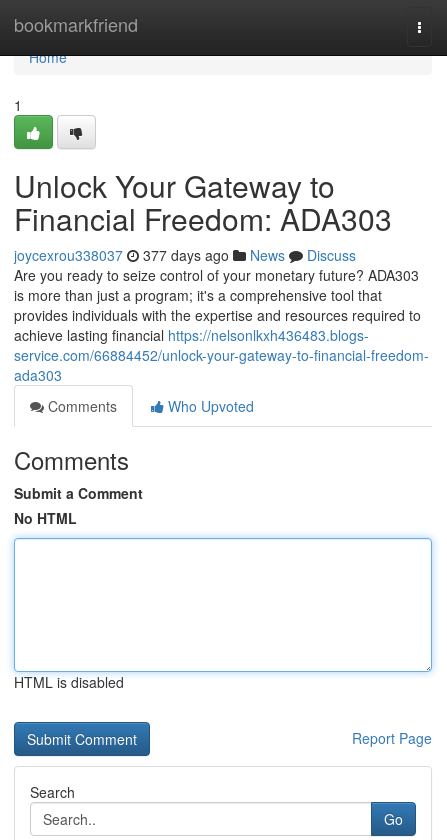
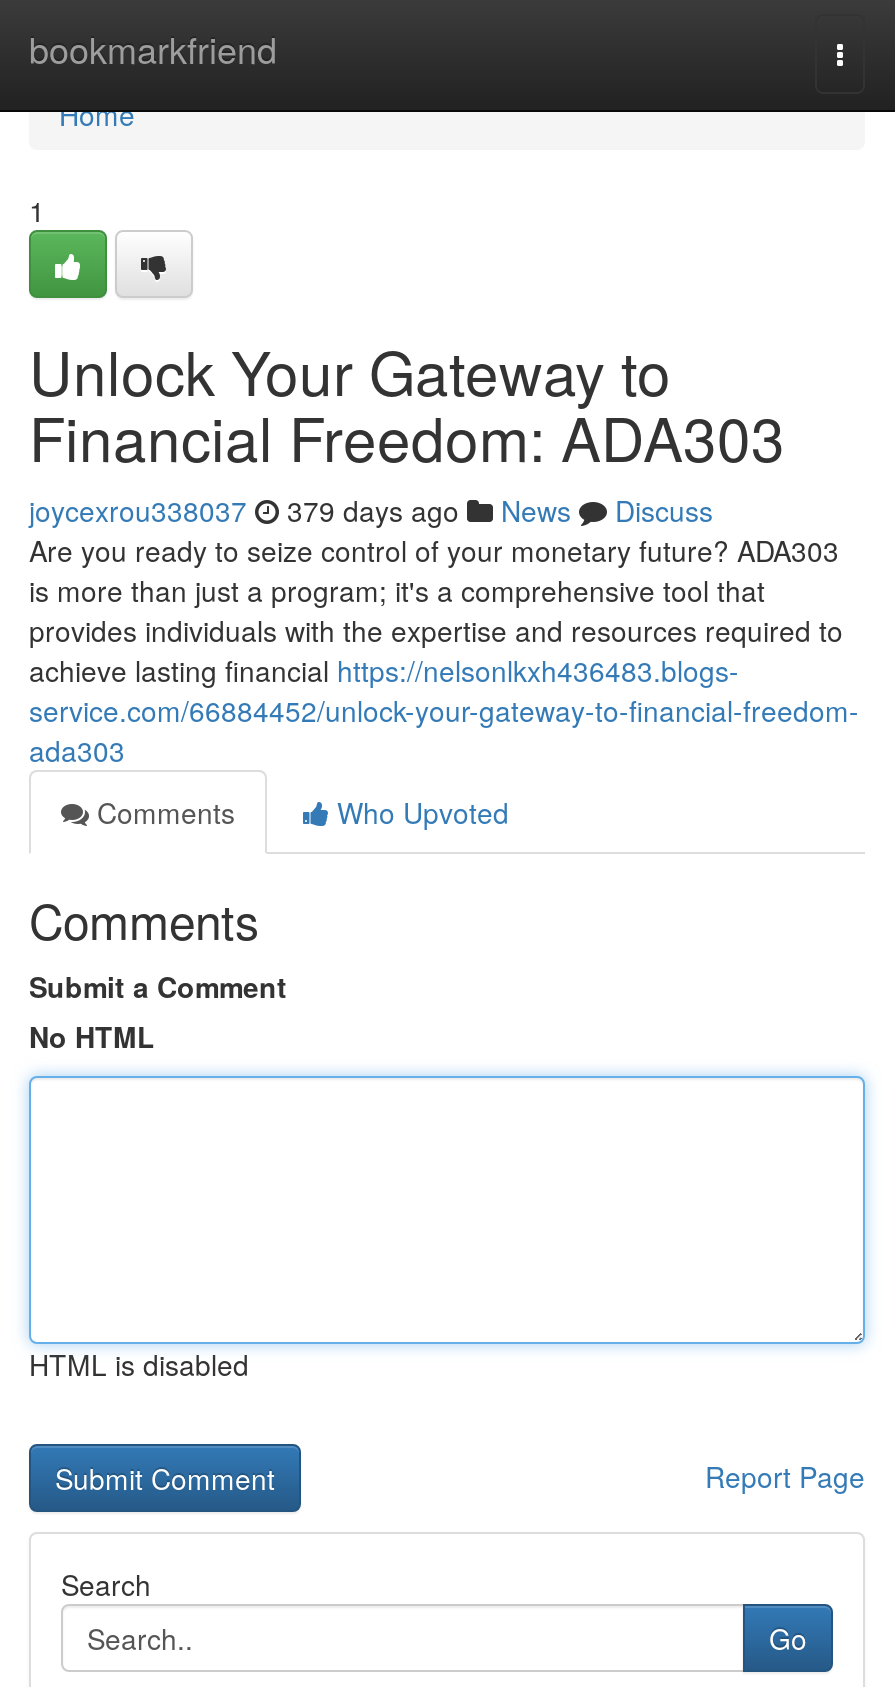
[14,245,356,265] joycexrou338037 377 days ago News Discuss -> [29,490,713,530] joycexrou338037 379 days ago News Discuss

